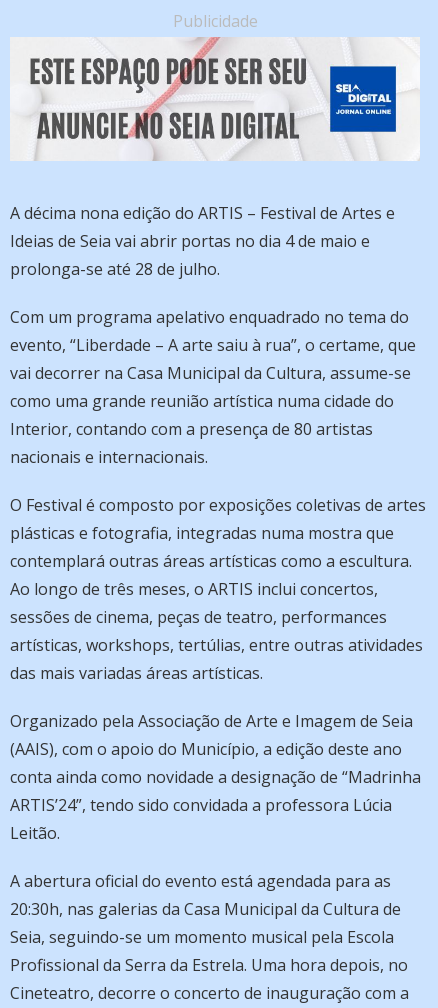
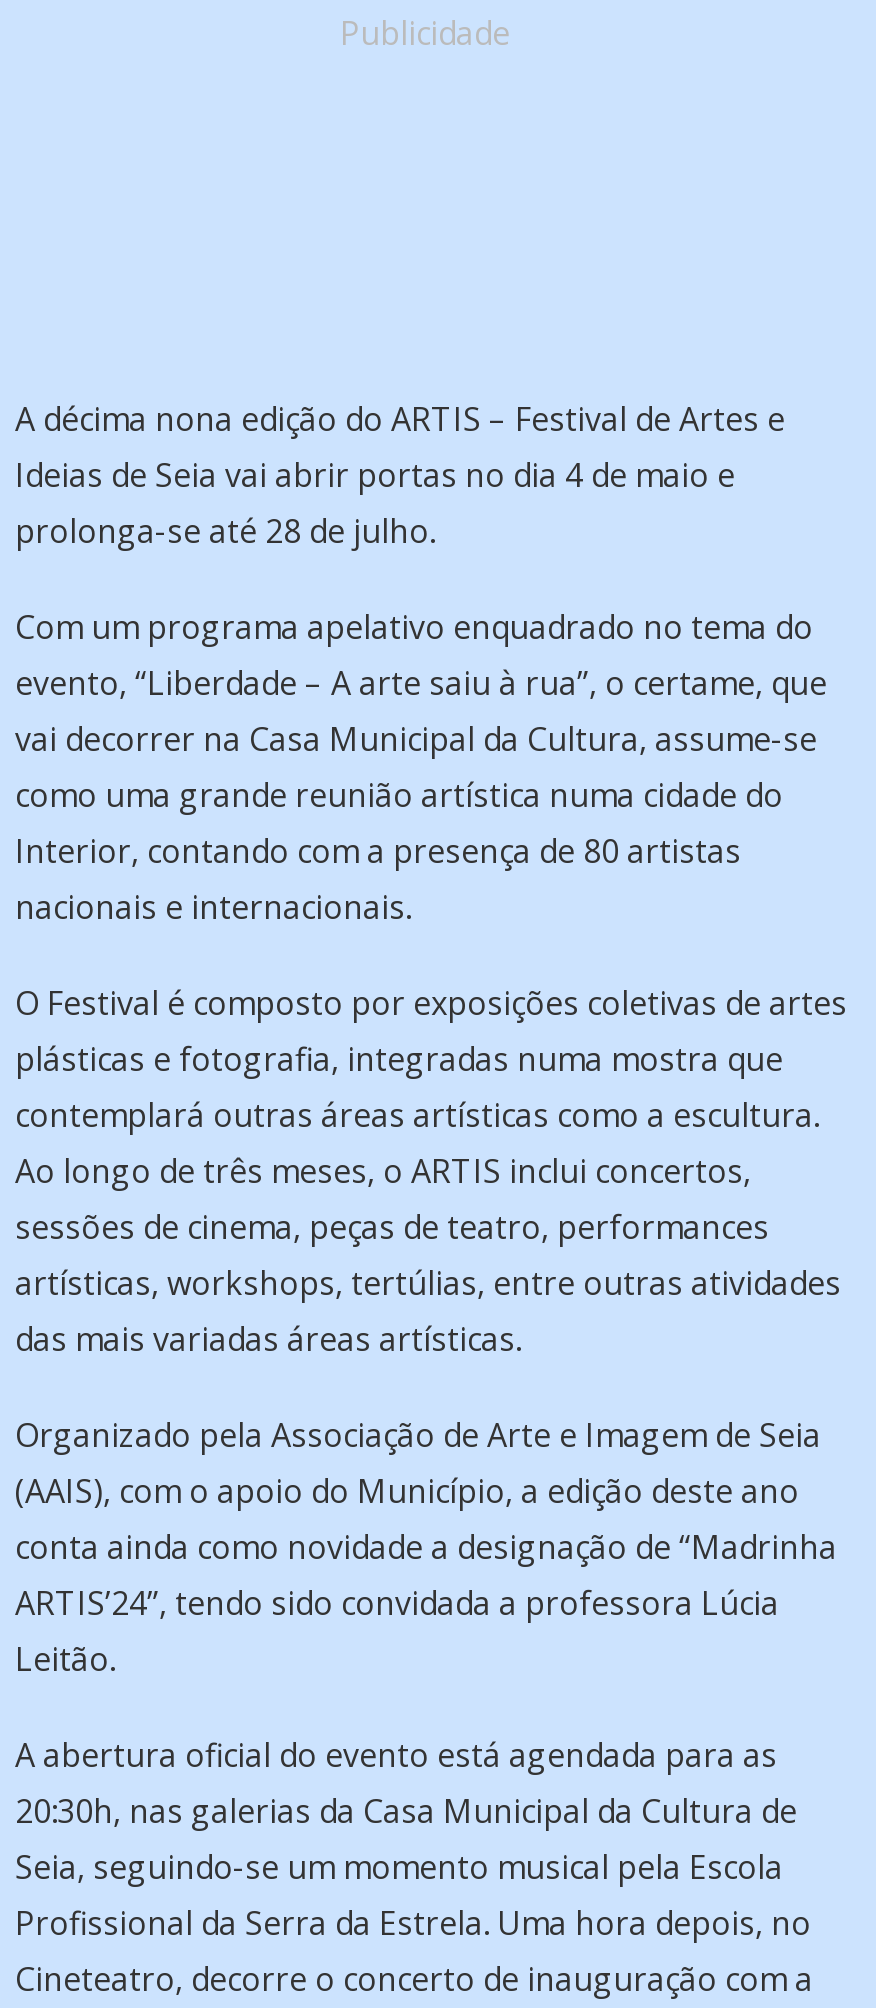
[10,36,420,161] [image] -> none

